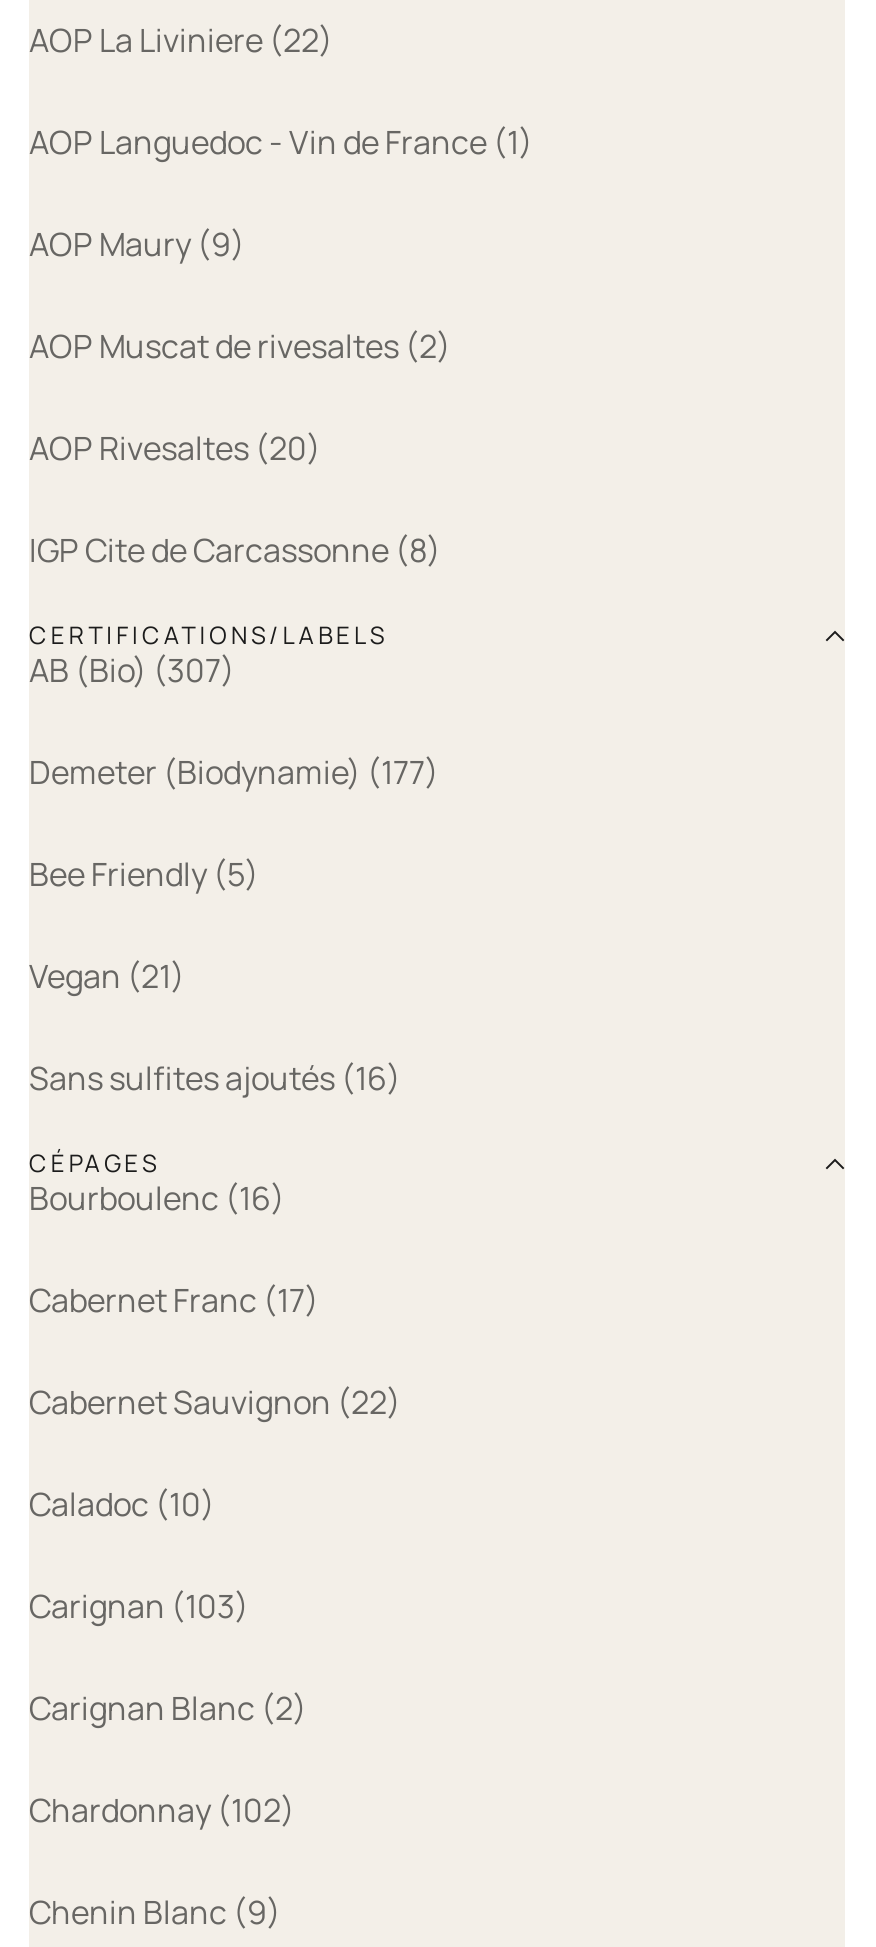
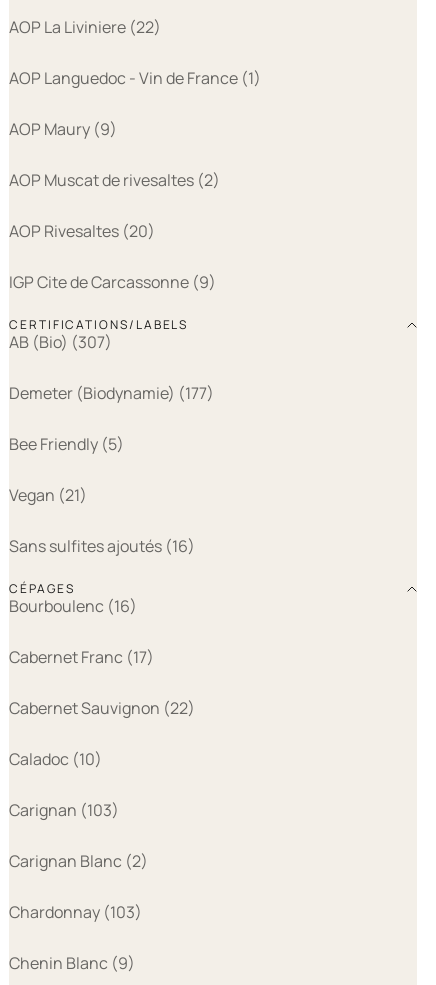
[29,529,441,573] IGP Cite de Carcassonne (8) -> [9,271,216,293] IGP Cite de Carcassonne (9)
[29,1789,295,1833] Chardonnay (102) -> [9,901,142,923] Chardonnay (103)

